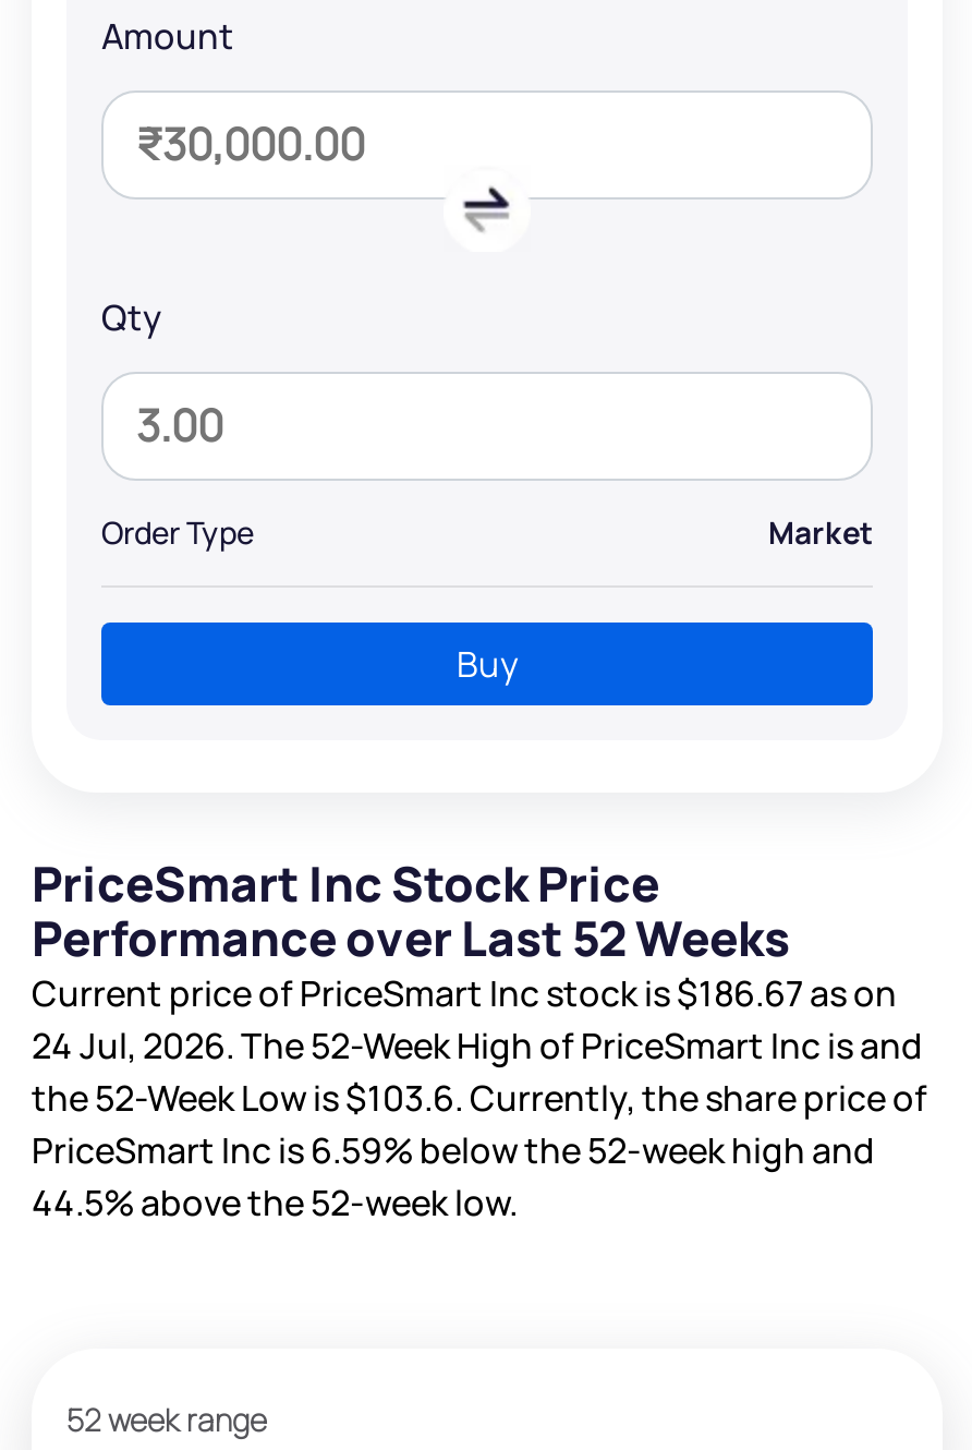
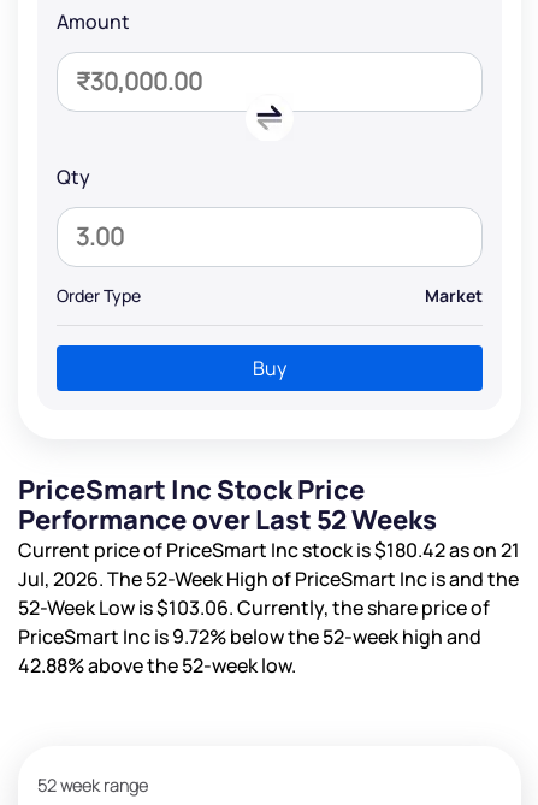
[32,968,927,1225] Current price of PriceSmart Inc stock is$186.67 as on | 24 Jul, 2026. The 52-Week High of PriceSmart Inc isand | the 52-Week Low is$103.6. Currently, the share price of | PriceSmart Inc is 6.59% below the 52-week high and | 44.5% above the 52-week low. -> [18,536,520,678] Current price of PriceSmart Inc stock is$180.42 as on 21 | Jul, 2026. The 52-Week High of PriceSmart Inc isand the | 52-Week Low is$103.06. Currently, the share price of | PriceSmart Inc is 9.72% below the 52-week high and | 42.88% above the 52-week low.

